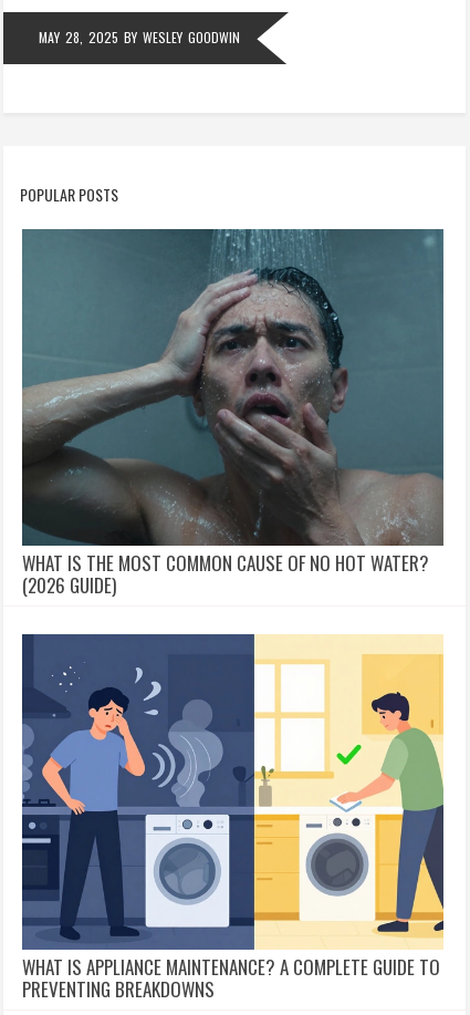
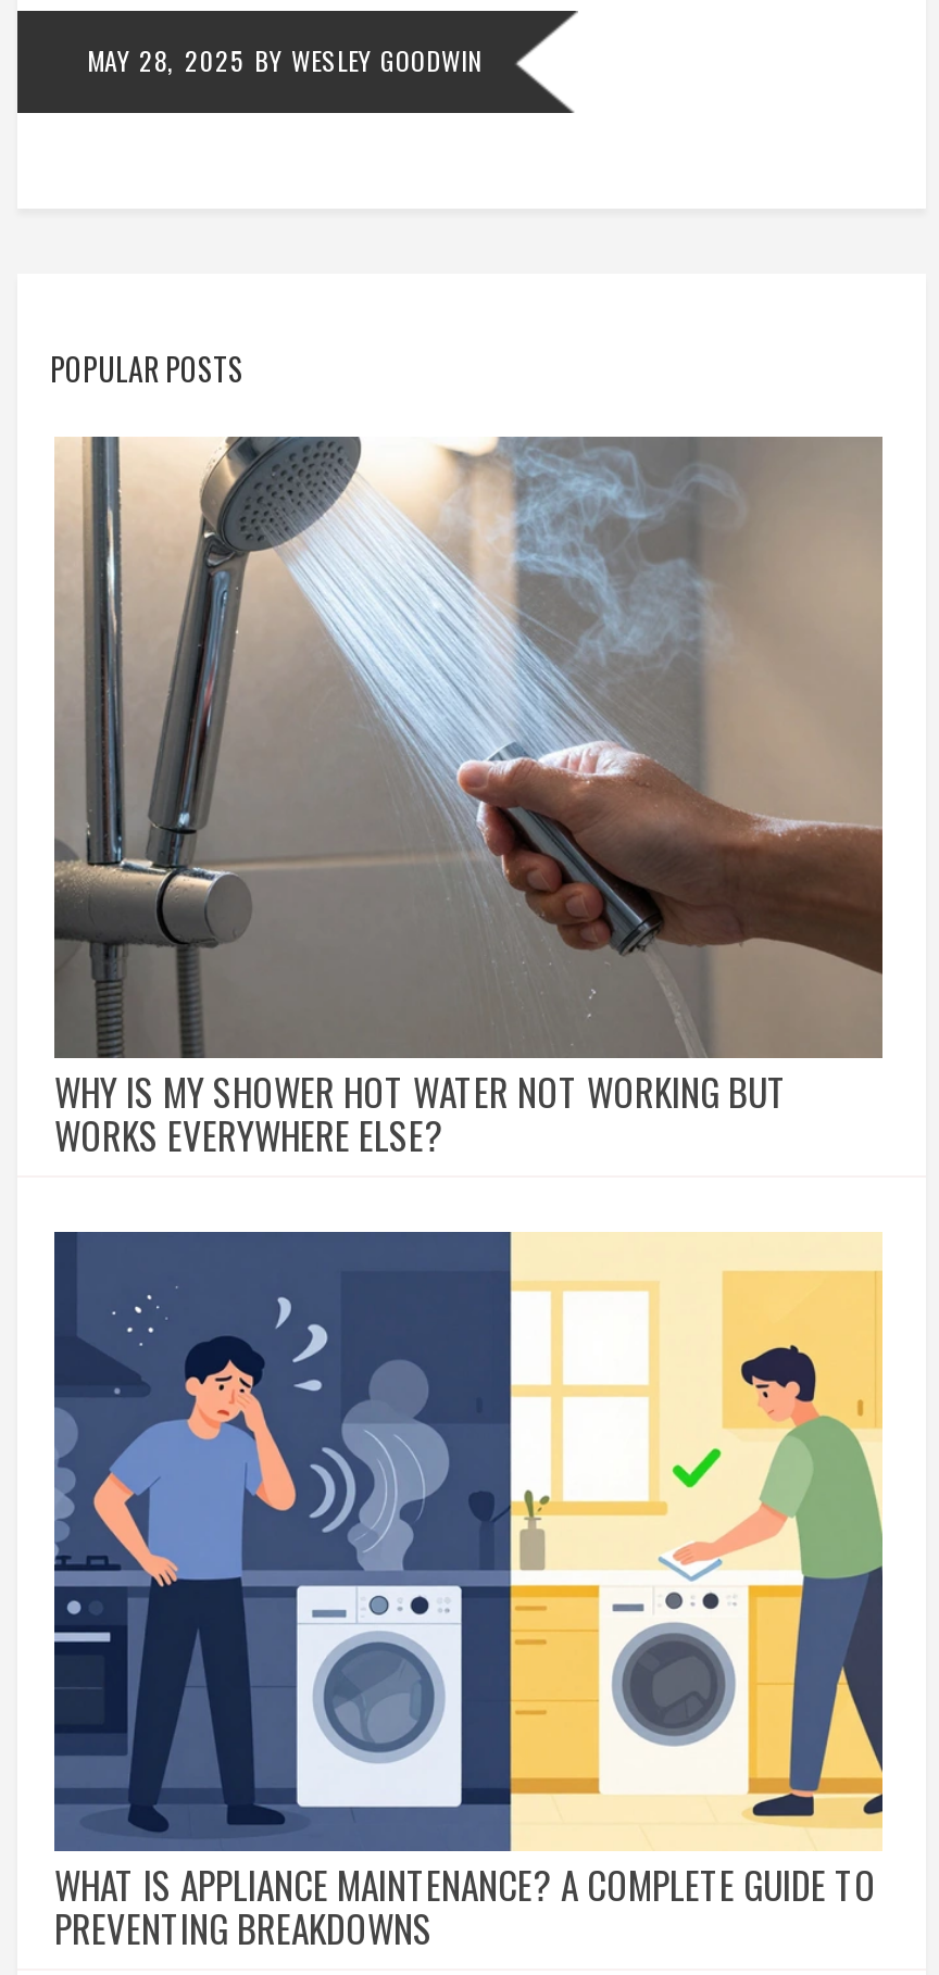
[21,228,445,598] [image] | WHAT IS THE MOST COMMON CAUSE OF NO HOT WATER? | (2026 GUIDE) -> [52,437,885,1162] [image] | WHY IS MY SHOWER HOT WATER NOT WORKING BUT | WORKS EVERYWHERE ELSE?

